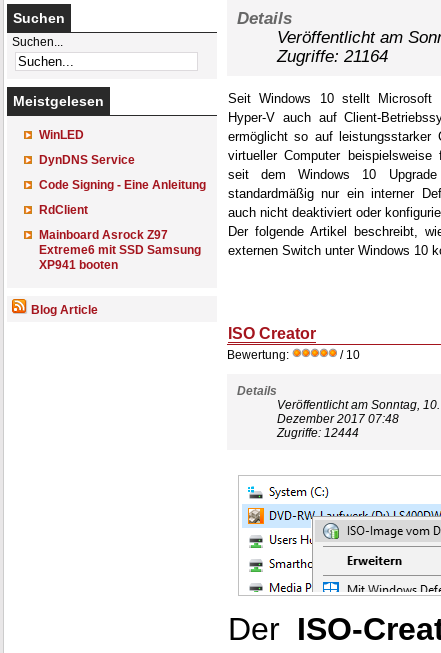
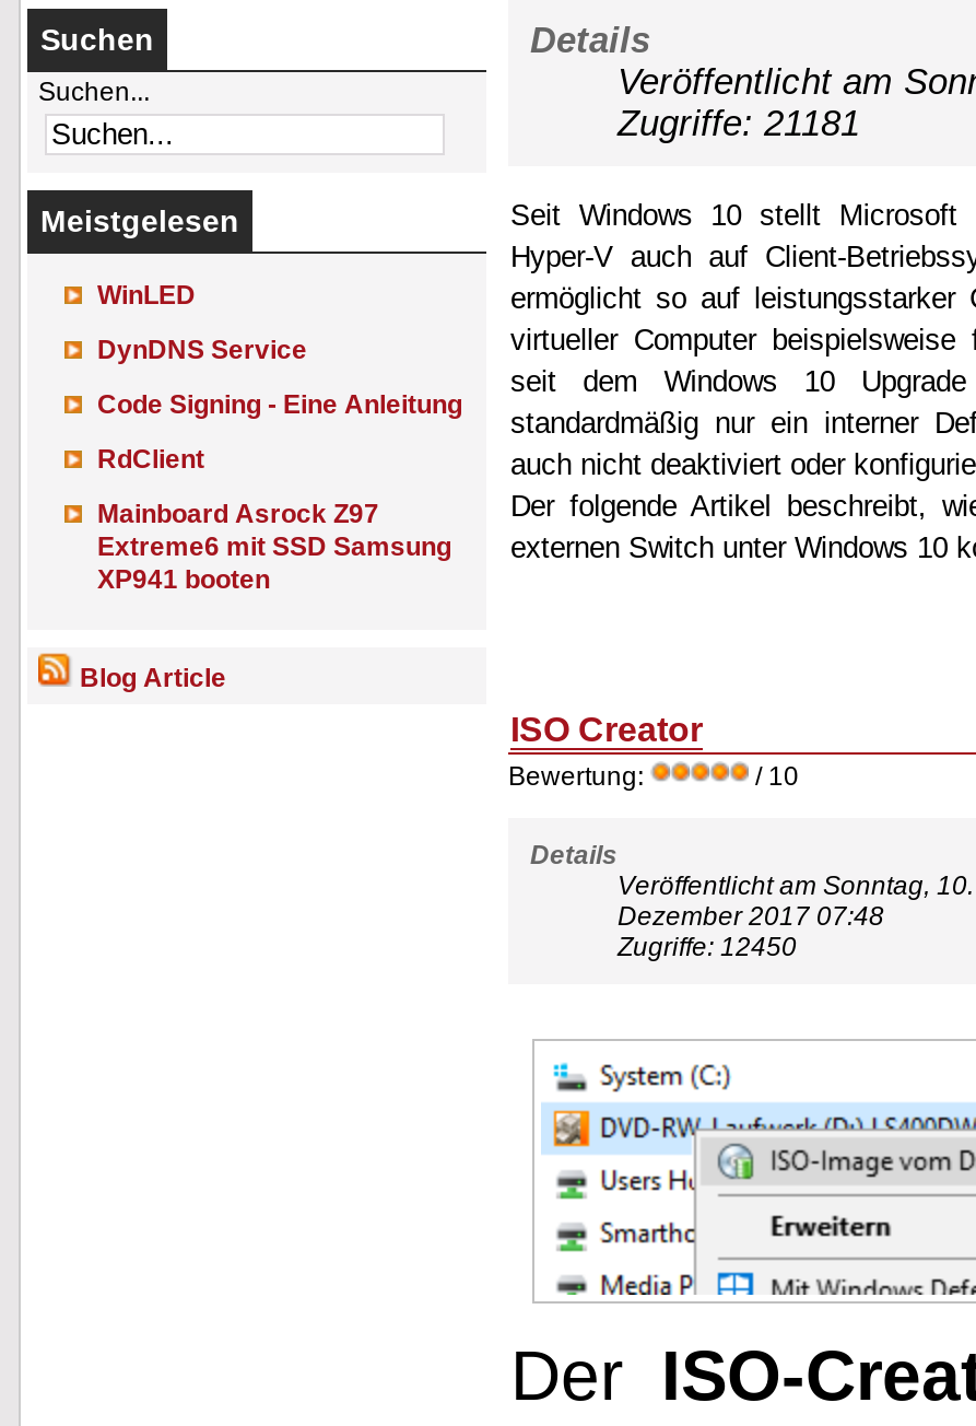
[277,47,388,65] Zugriffe: 21164 -> [618,103,860,142] Zugriffe: 21181
[277,426,359,440] Zugriffe: 12444 -> [618,932,797,962] Zugriffe: 12450

